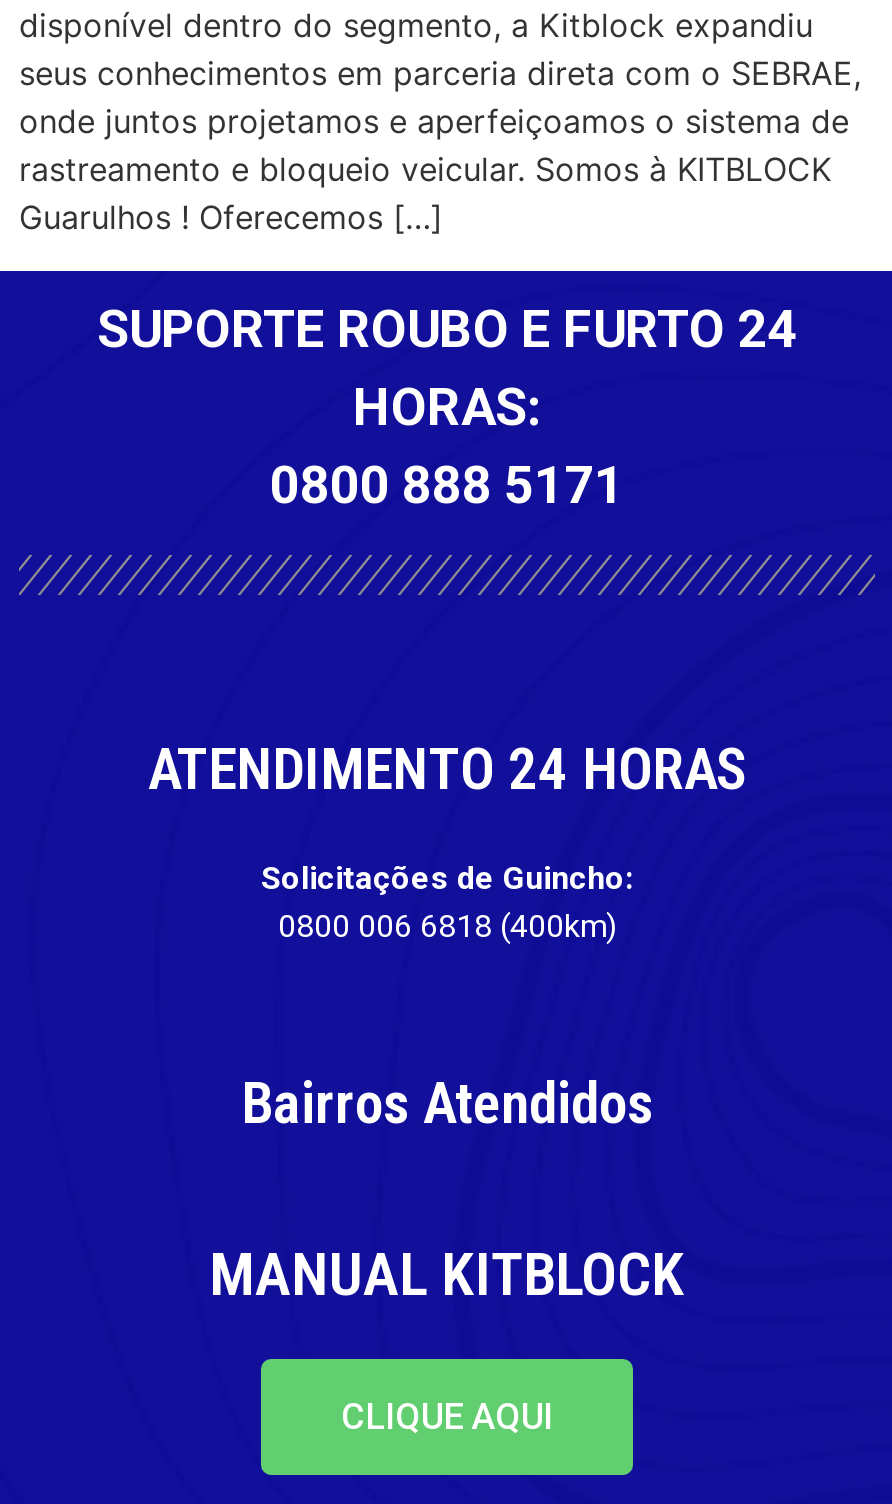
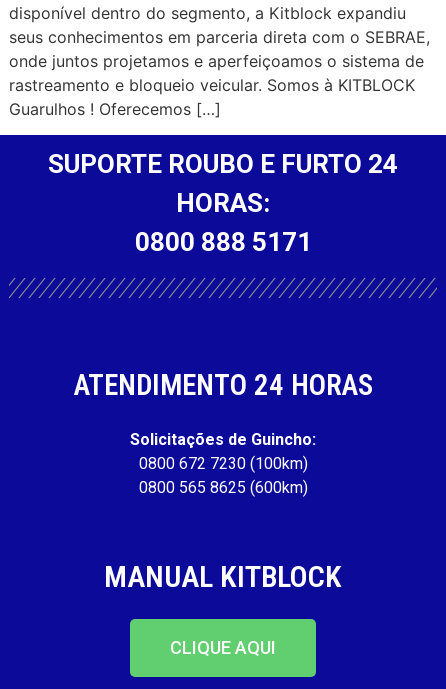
[241,908,653,1138] 0800 006 6818 (400km) | Bairros Atendidos -> [138,454,307,497] 0800 672 7230 (100km) | 0800 565 8625 (600km)

